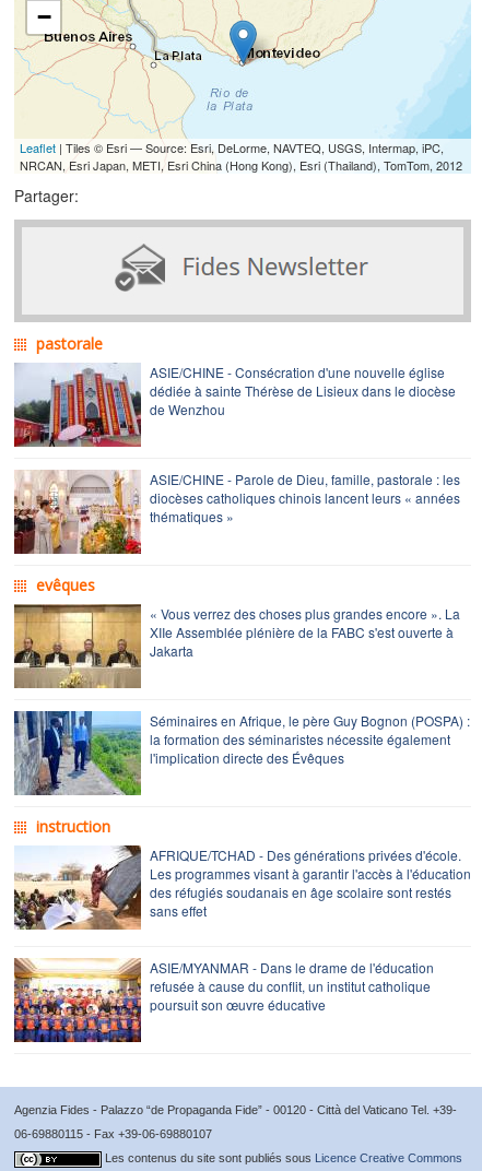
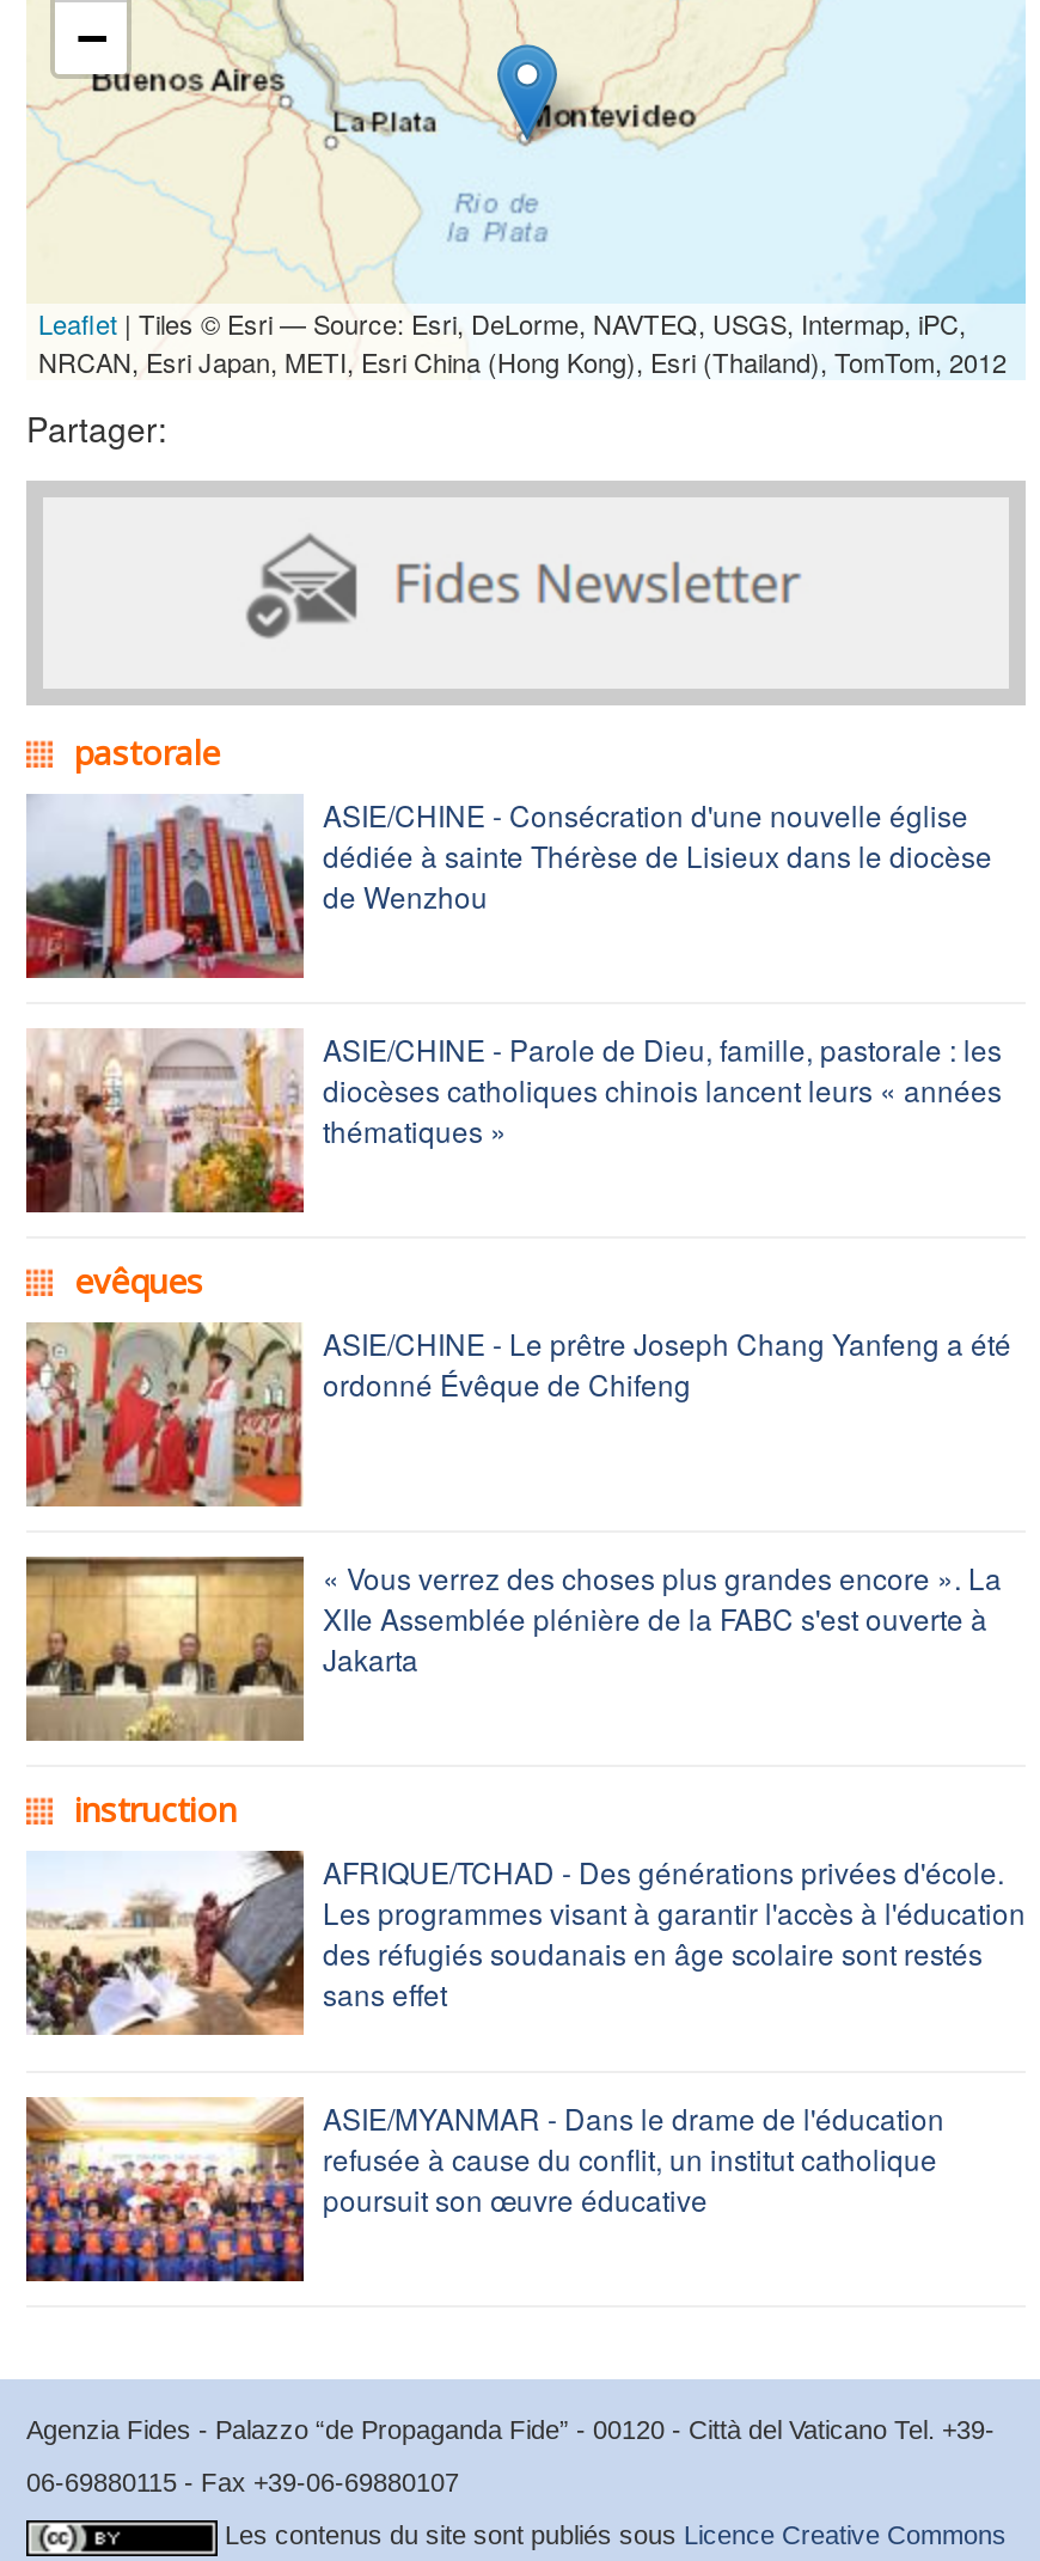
none -> [24,1322,1011,1509] [image] | ASIE/CHINE - Le prêtre Joseph Chang Yanfeng a été | ordonné Évêque de Chifeng
moved [12,603,460,690] -> [22,1554,1002,1746]: [image] | « Vous verrez des choses plus grandes encore ». La | XIIe Assemblée plénière de la FABC s'est ouverte à | Jakarta
[13,710,470,796] [image] | Séminaires en Afrique, le père Guy Bognon (POSPA) : | la formation des séminaristes nécessite également | l'implication directe des Évêques -> none

